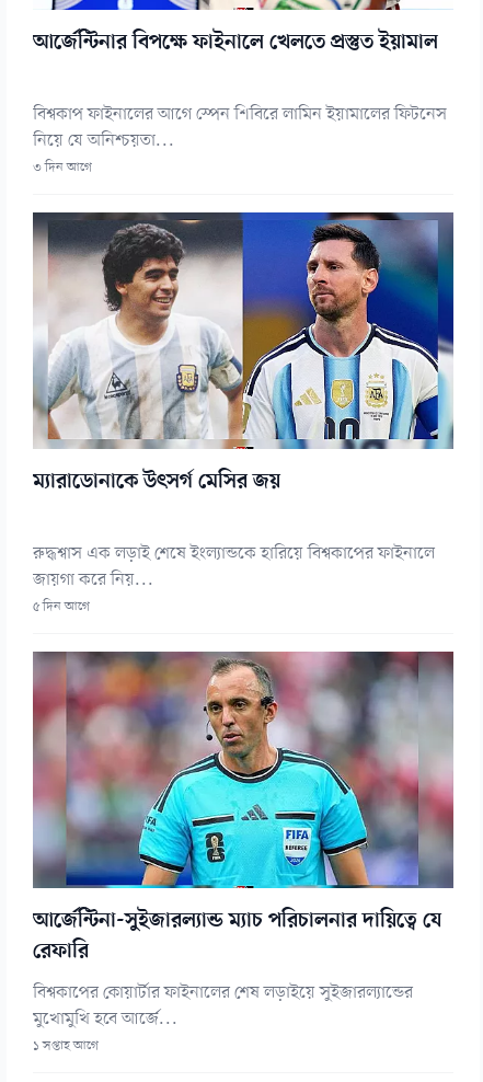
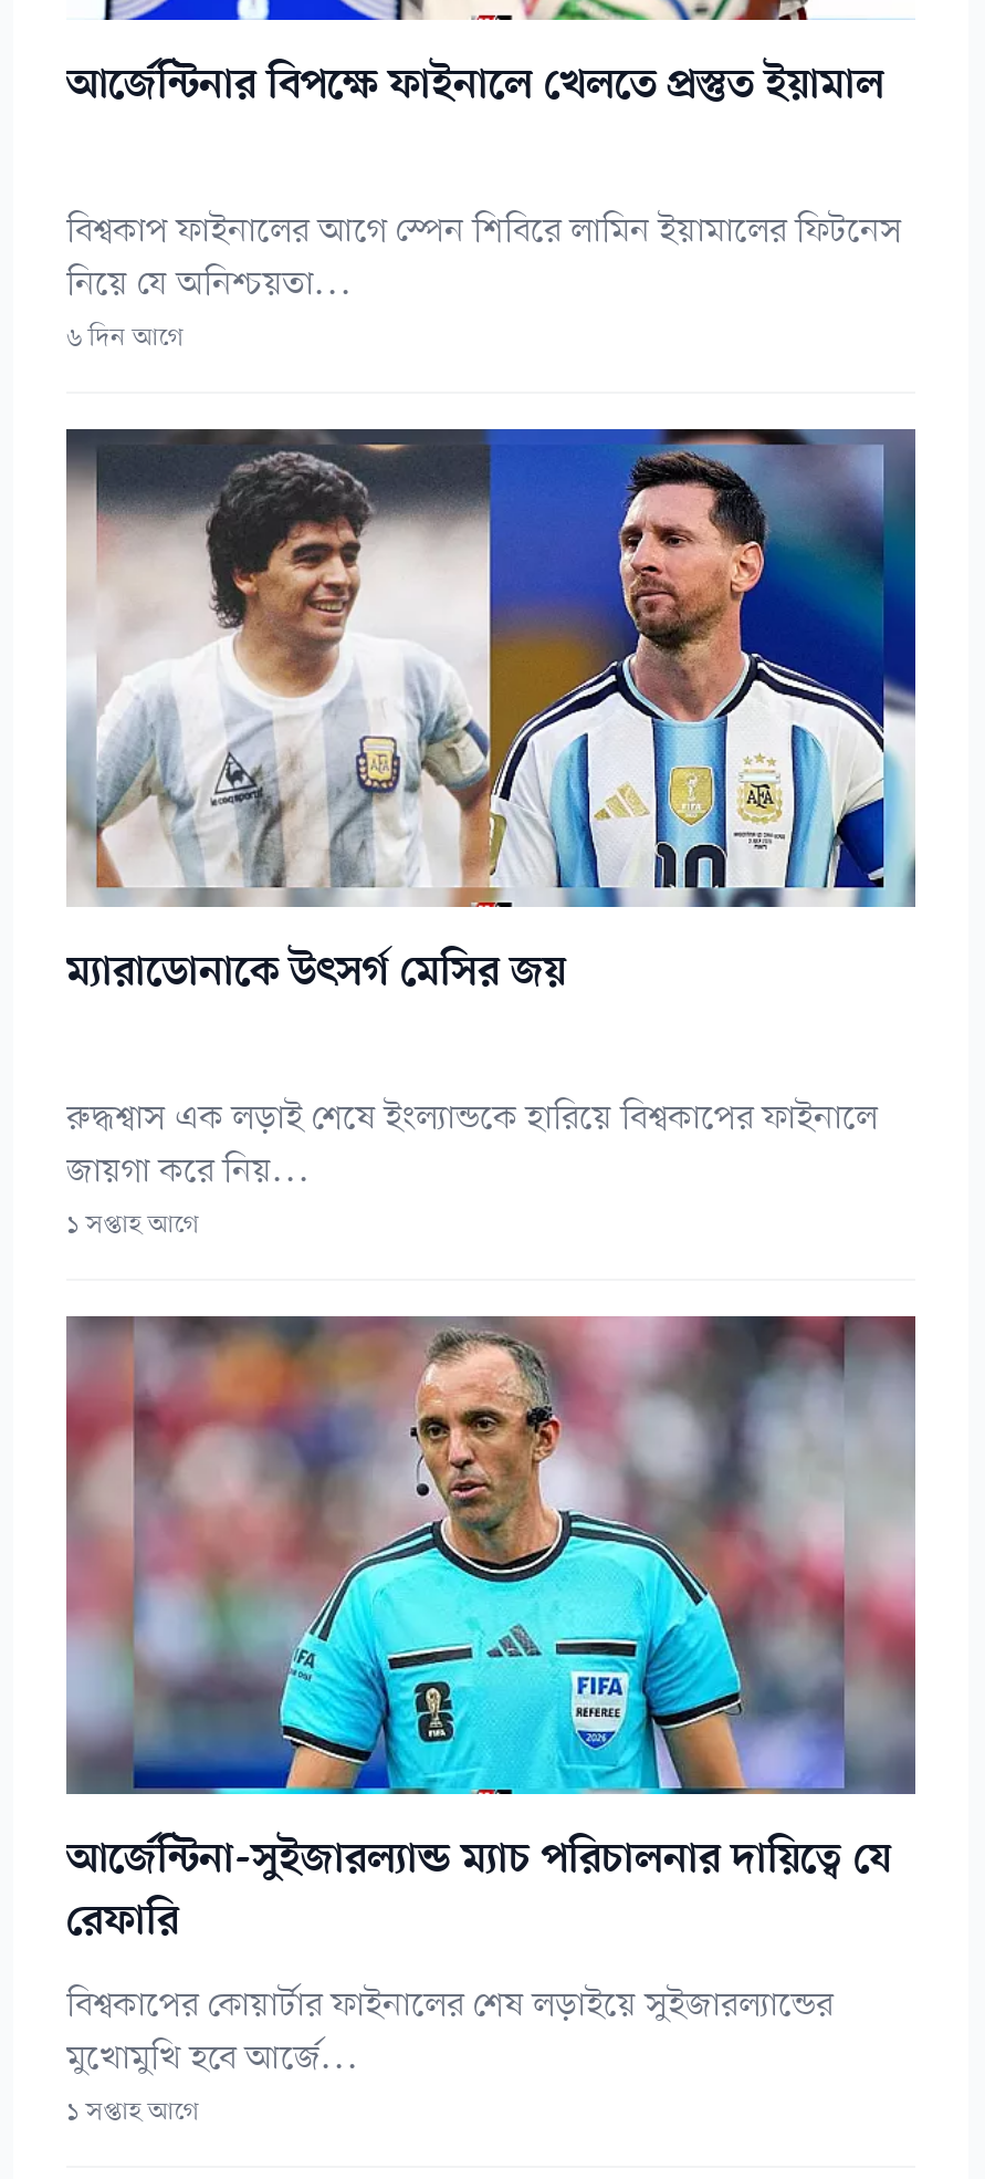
[33,159,92,176] ৩ দিন আগে -> [66,321,184,356] ৬ দিন আগে
[33,598,90,615] ৫ দিন আগে -> [66,1208,199,1243] ১ সপ্তাহ আগে

